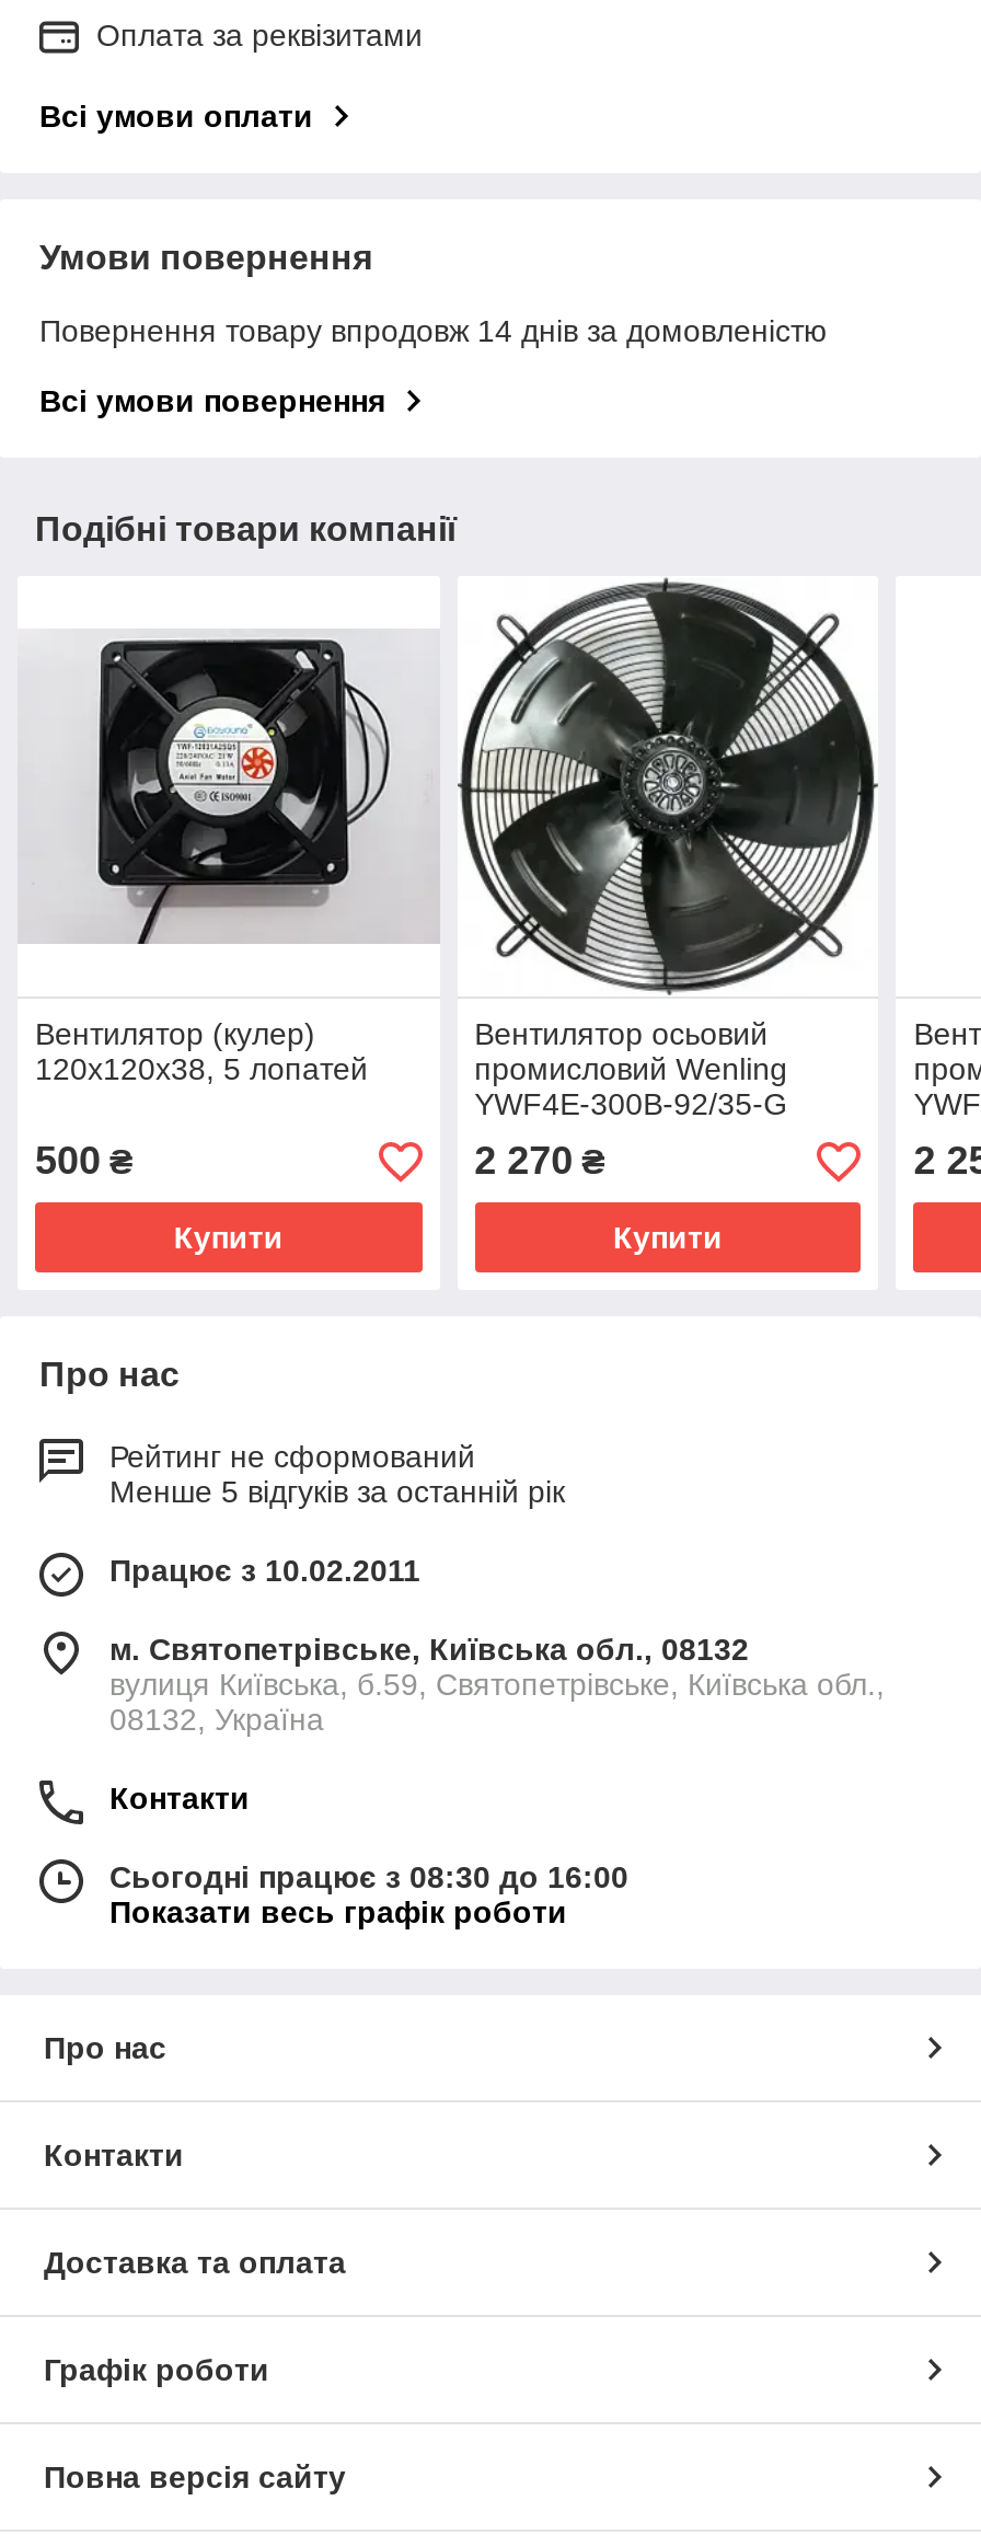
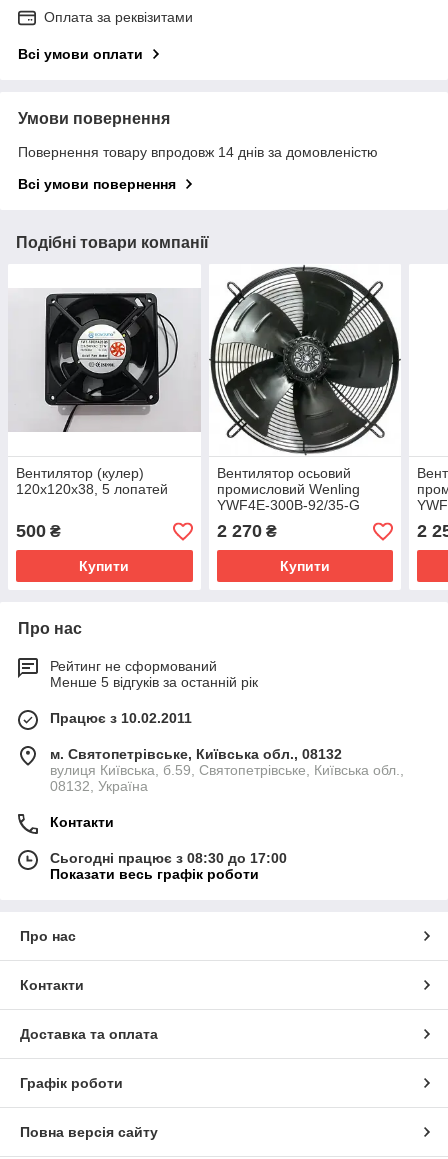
[109,1860,628,1895] Сьогодні працює з 08:30 до 16:00 -> [50,850,287,866] Сьогодні працює з 08:30 до 17:00

